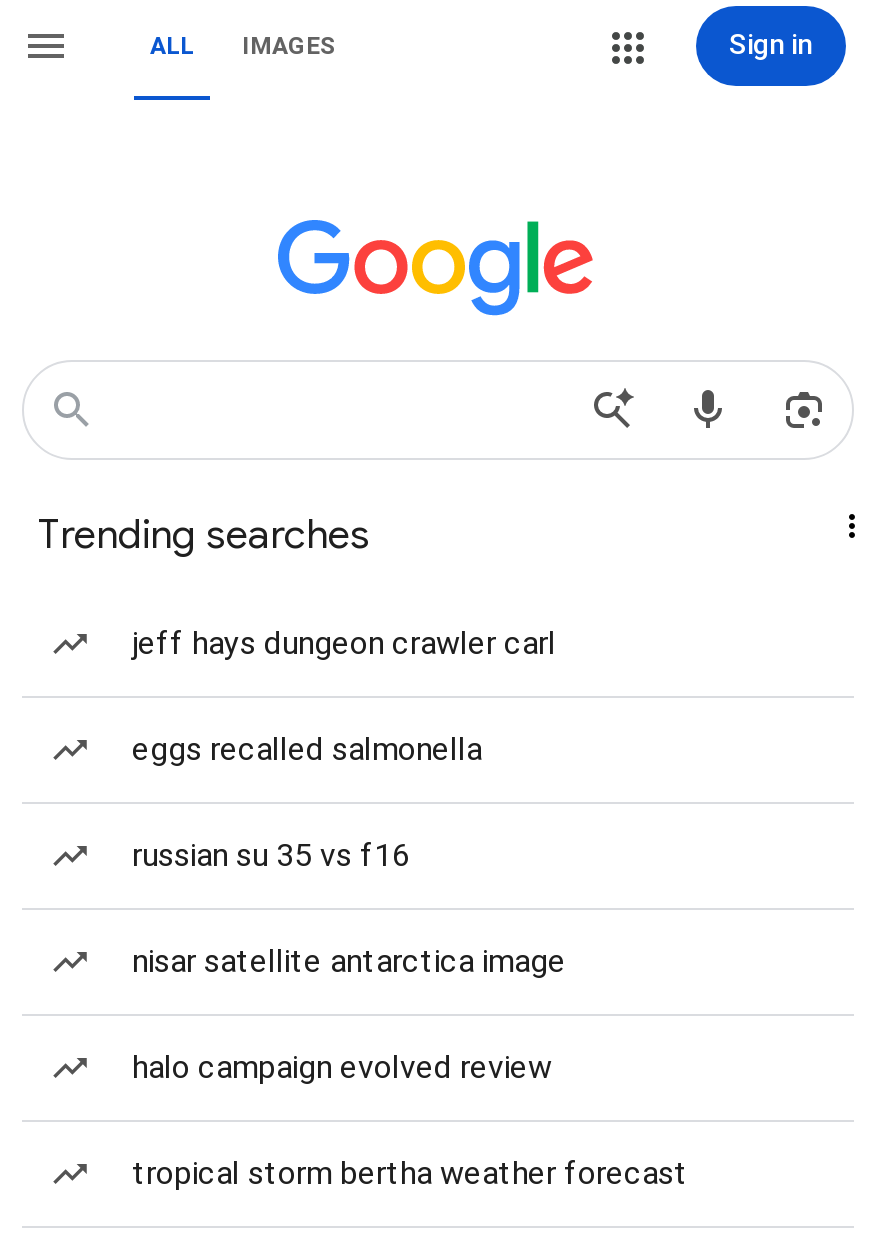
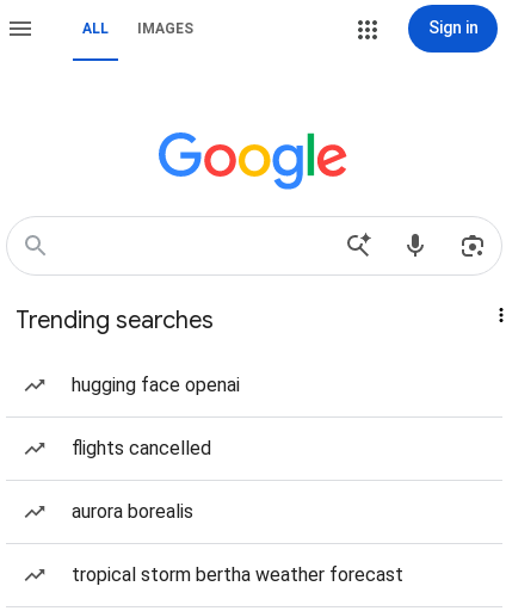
[132,624,566,1086] jeff hays dungeon crawler carl | eggs recalled salmonella | russian su 35 vs f16 | nisar satellite antarctica image | halo campaign evolved review -> [72,374,240,523] hugging face openai | flights cancelled | aurora borealis

